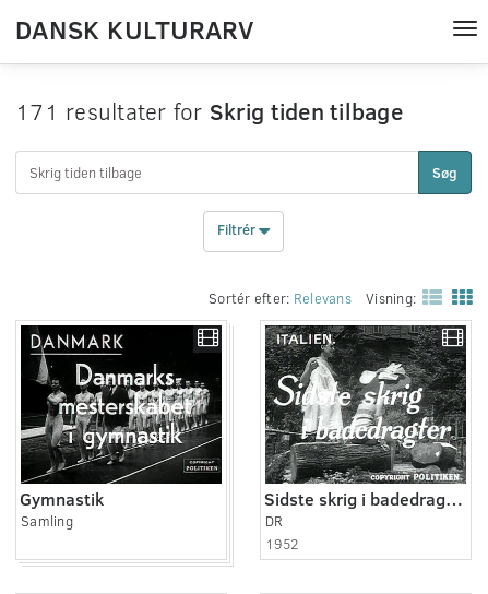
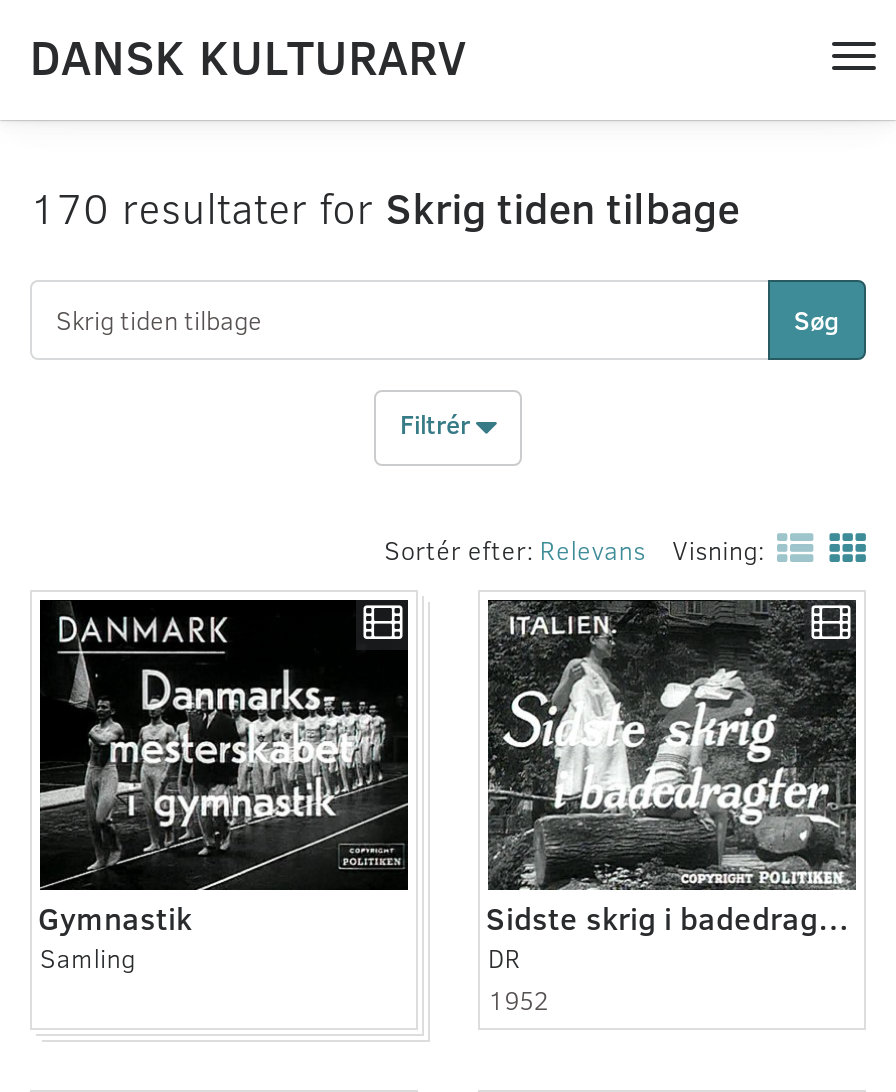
[15,96,403,127] 171 resultater for Skrig tiden tilbage -> [30,180,740,236] 170 resultater for Skrig tiden tilbage

